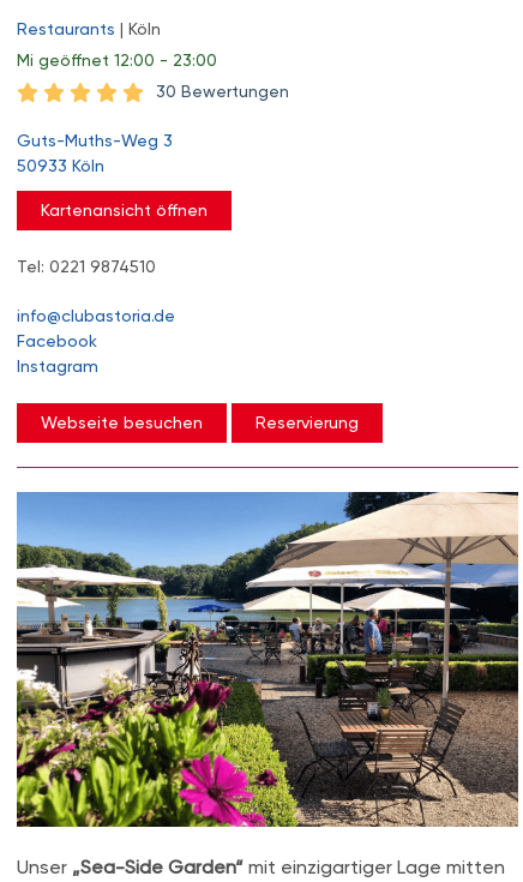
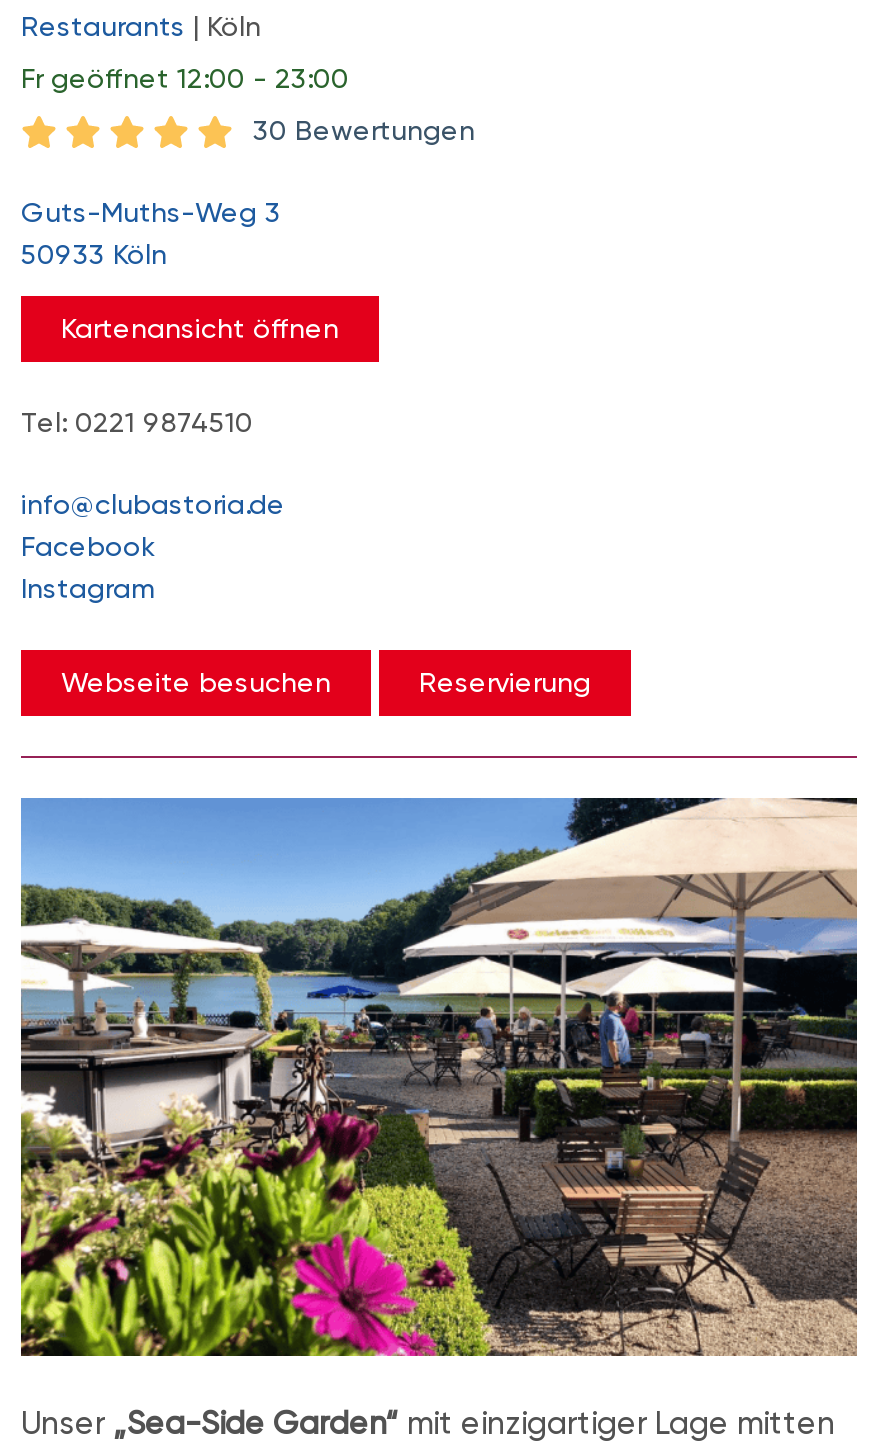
[17,50,217,70] Mi geöffnet 12:00 - 23:00 -> [21,62,349,94] Fr geöffnet 12:00 - 23:00

